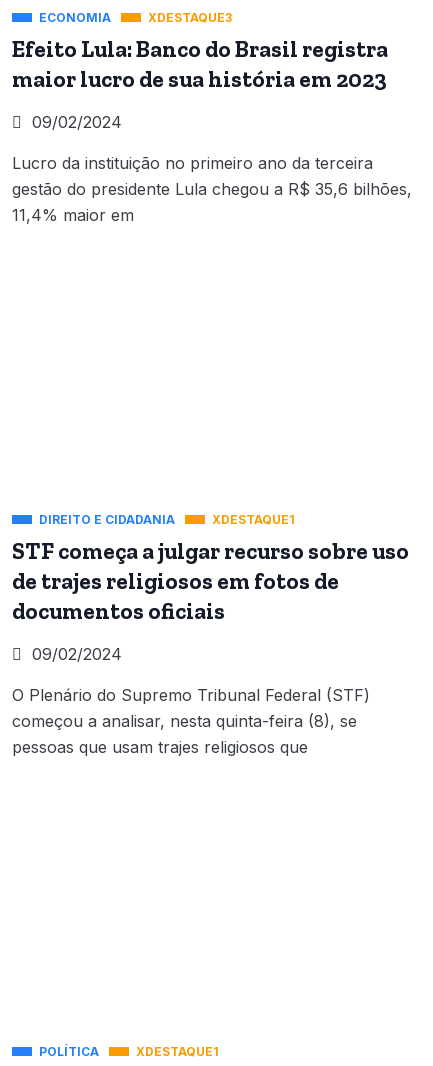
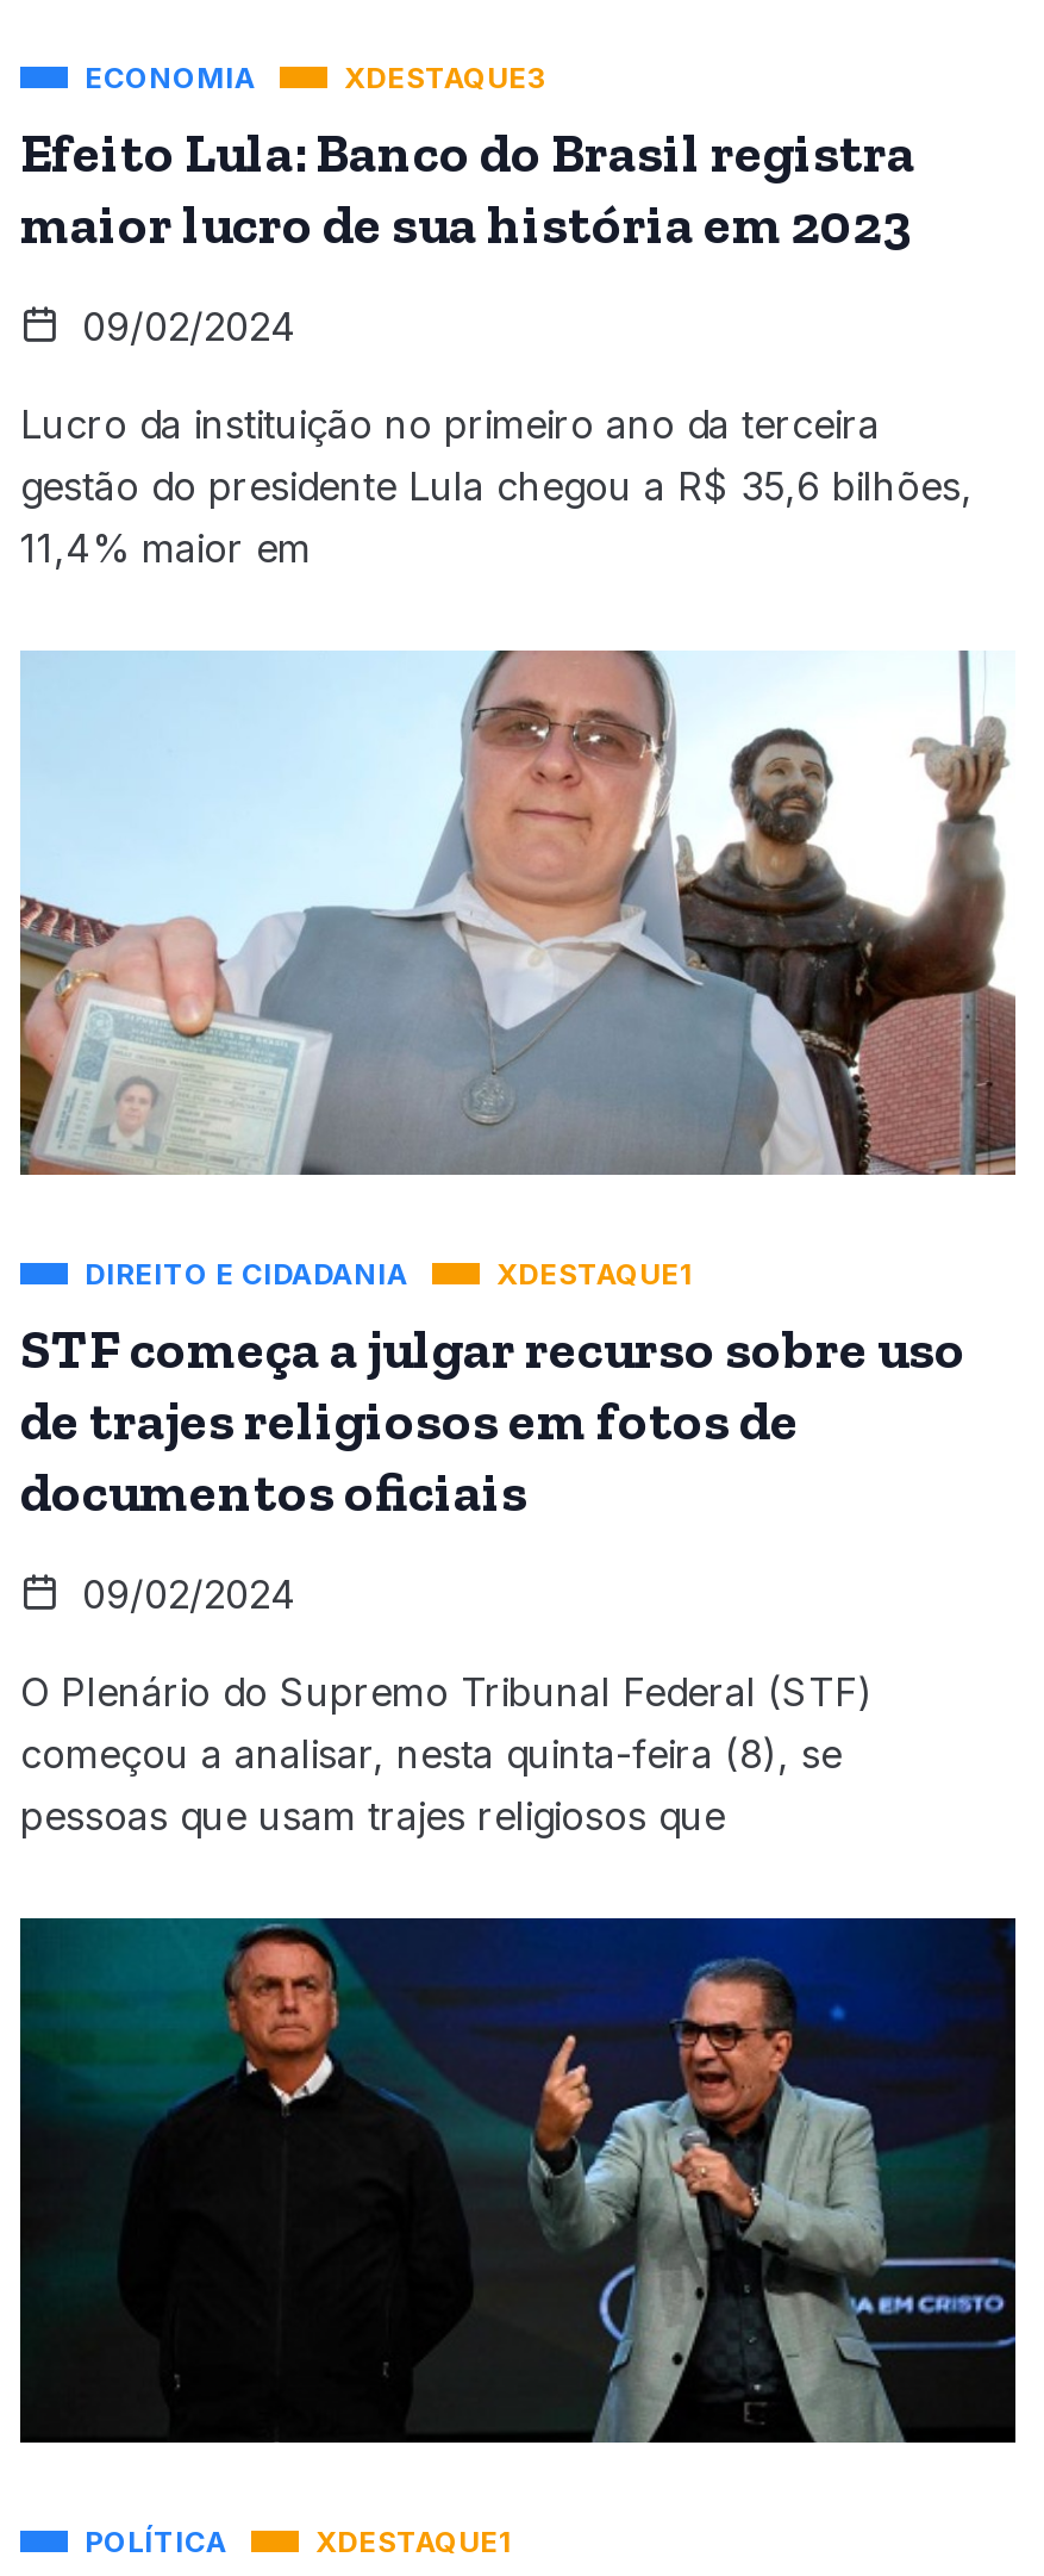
none -> [18,648,1018,1177] [image]
none -> [18,1916,1018,2445] [image]

